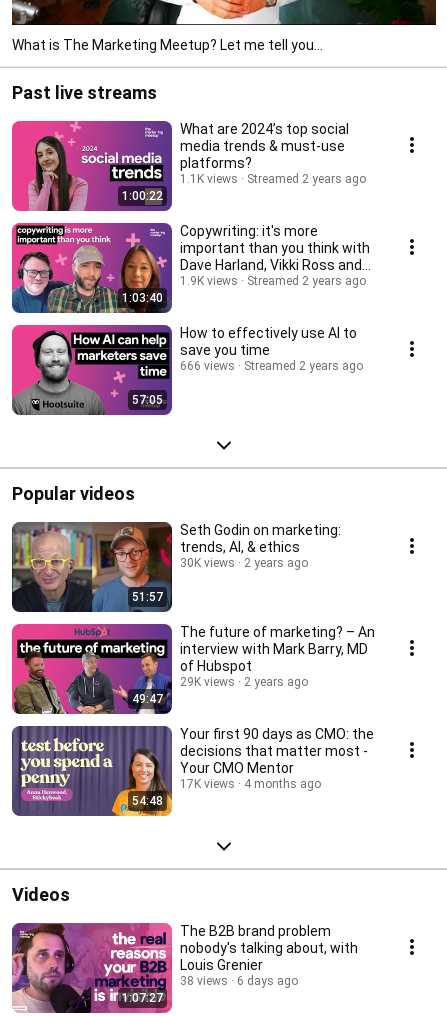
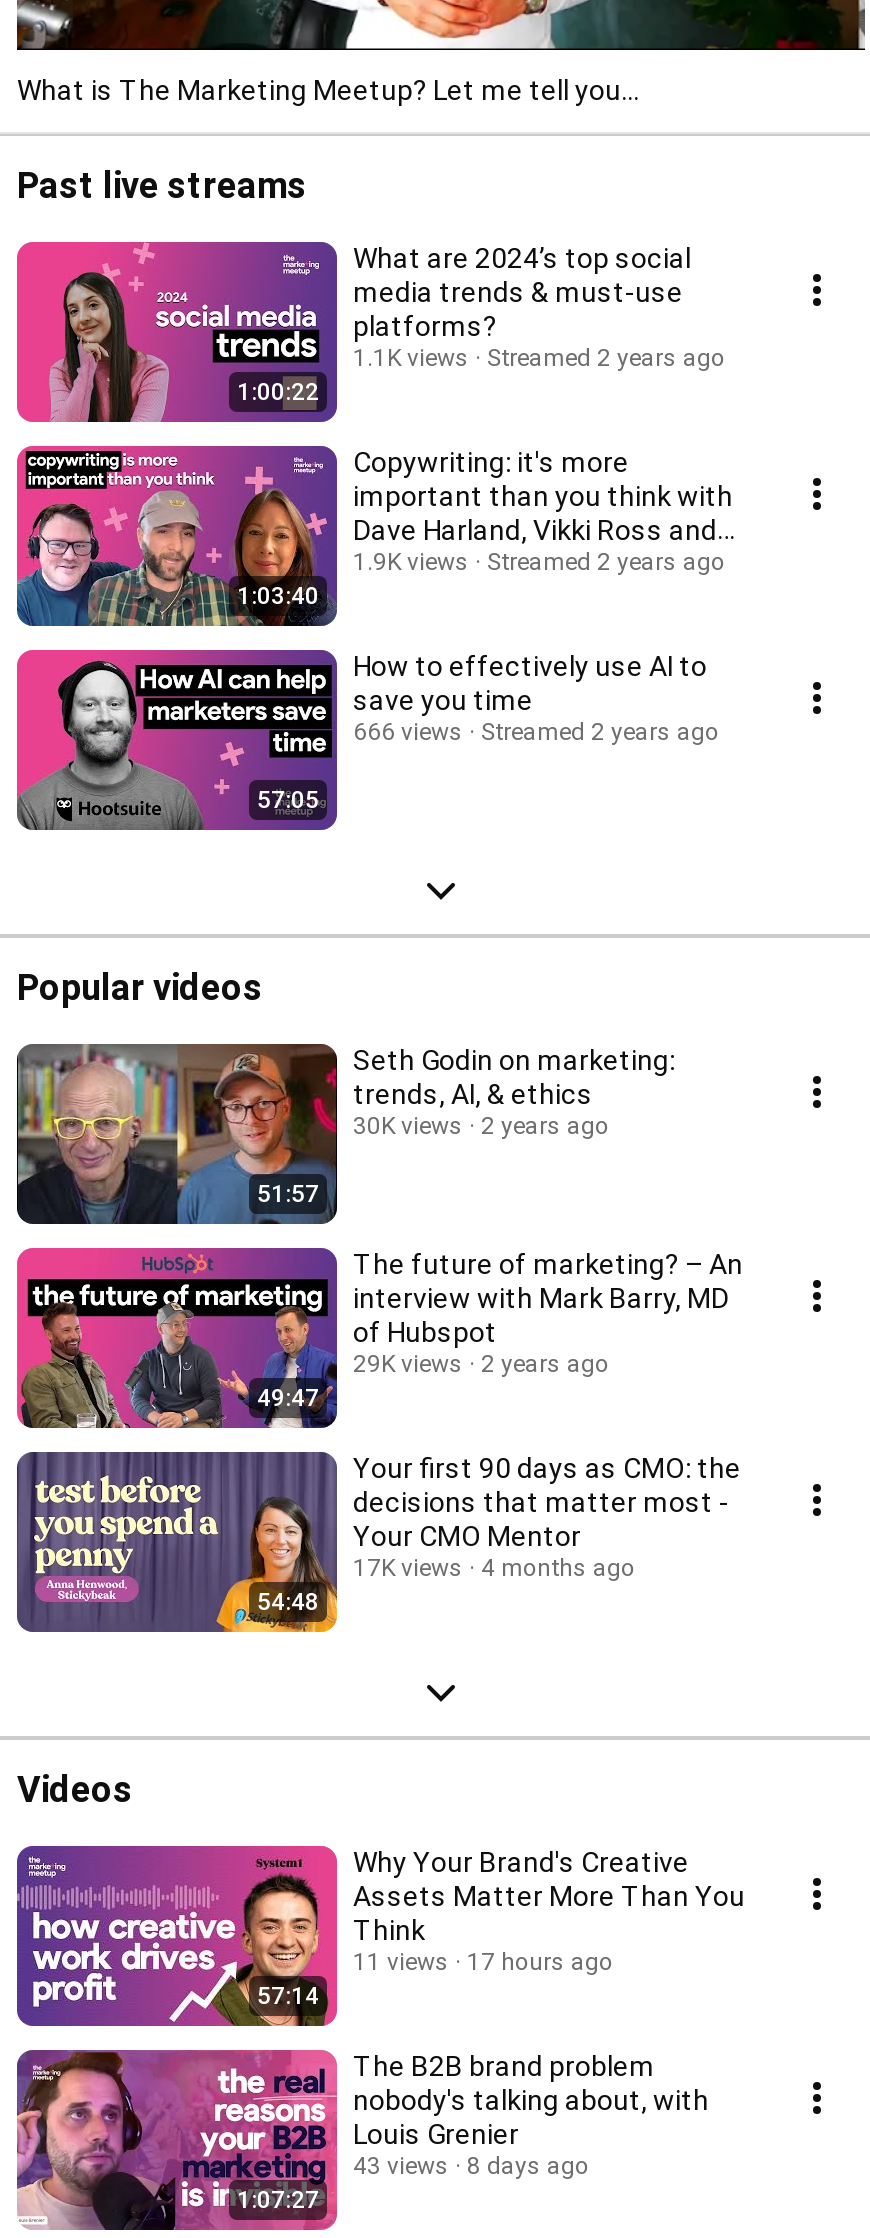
none -> [15,1846,325,2028] [image] | 57:14
none -> [353,1845,745,1975] Why Your Brand's Creative | Assets Matter More Than You | Think | 11 views | 17 hours ago
[180,973,228,987] 38 views -> [353,2151,449,2179] 43 views
[237,973,298,987] 6 days ago -> [467,2151,589,2179] 8 days ago

